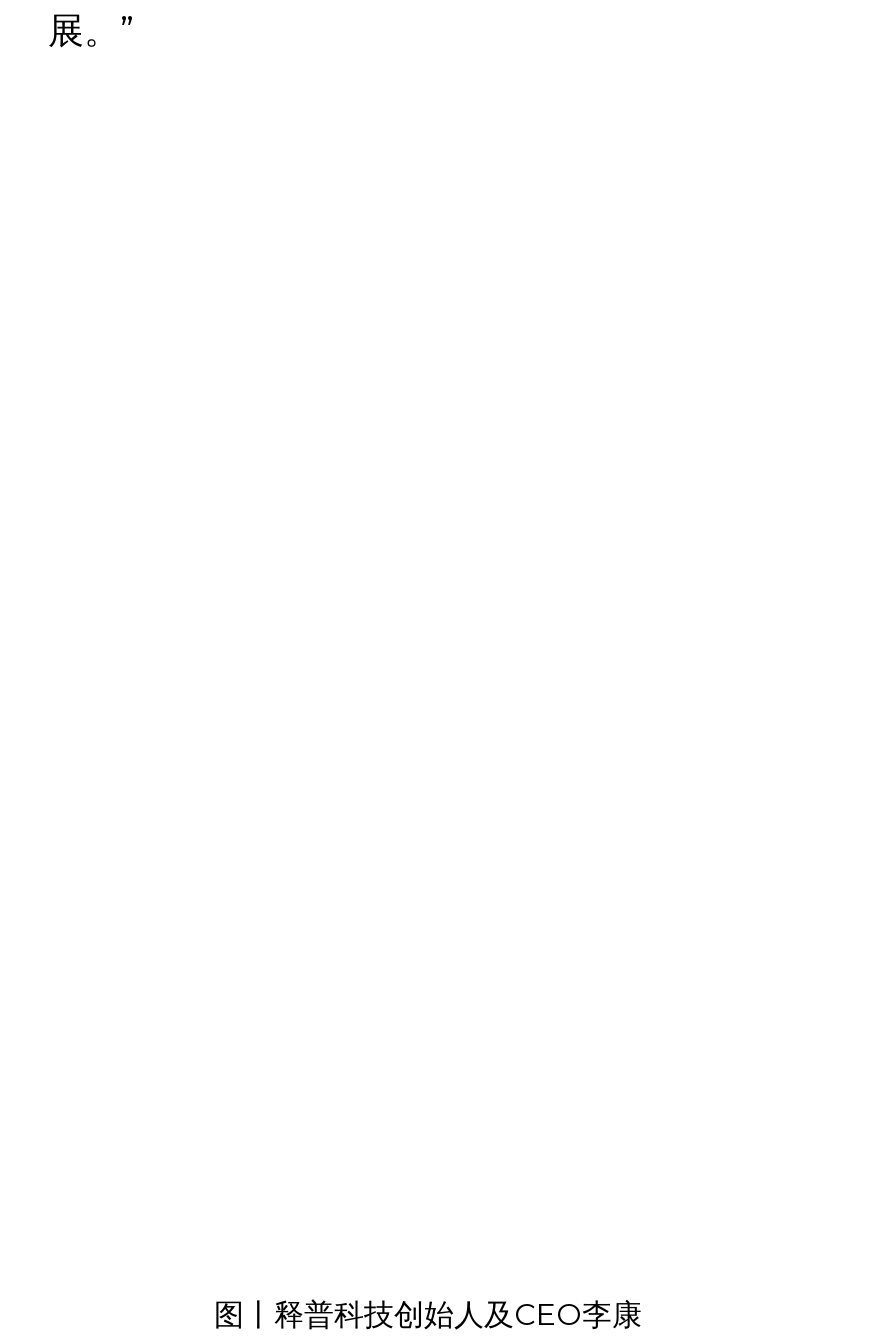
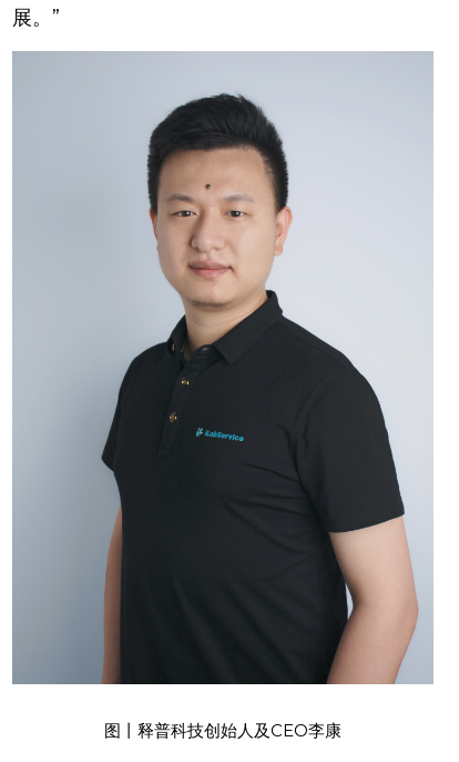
none -> [11,51,433,685] [image]

